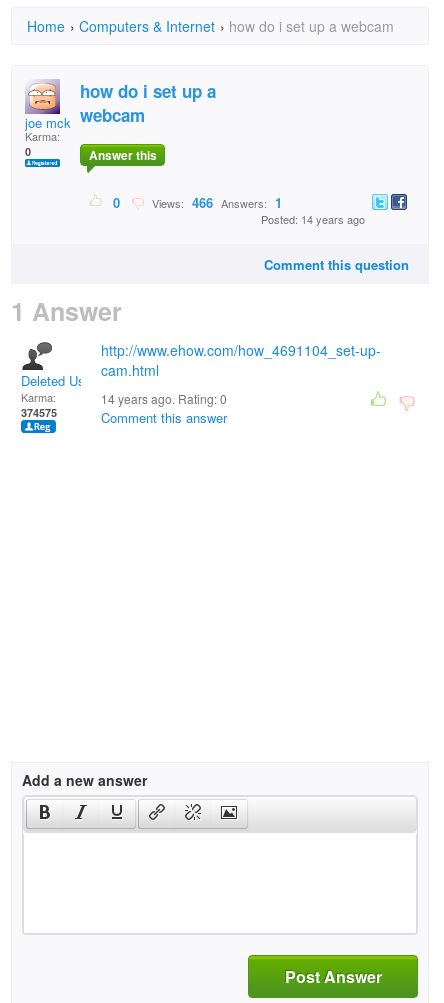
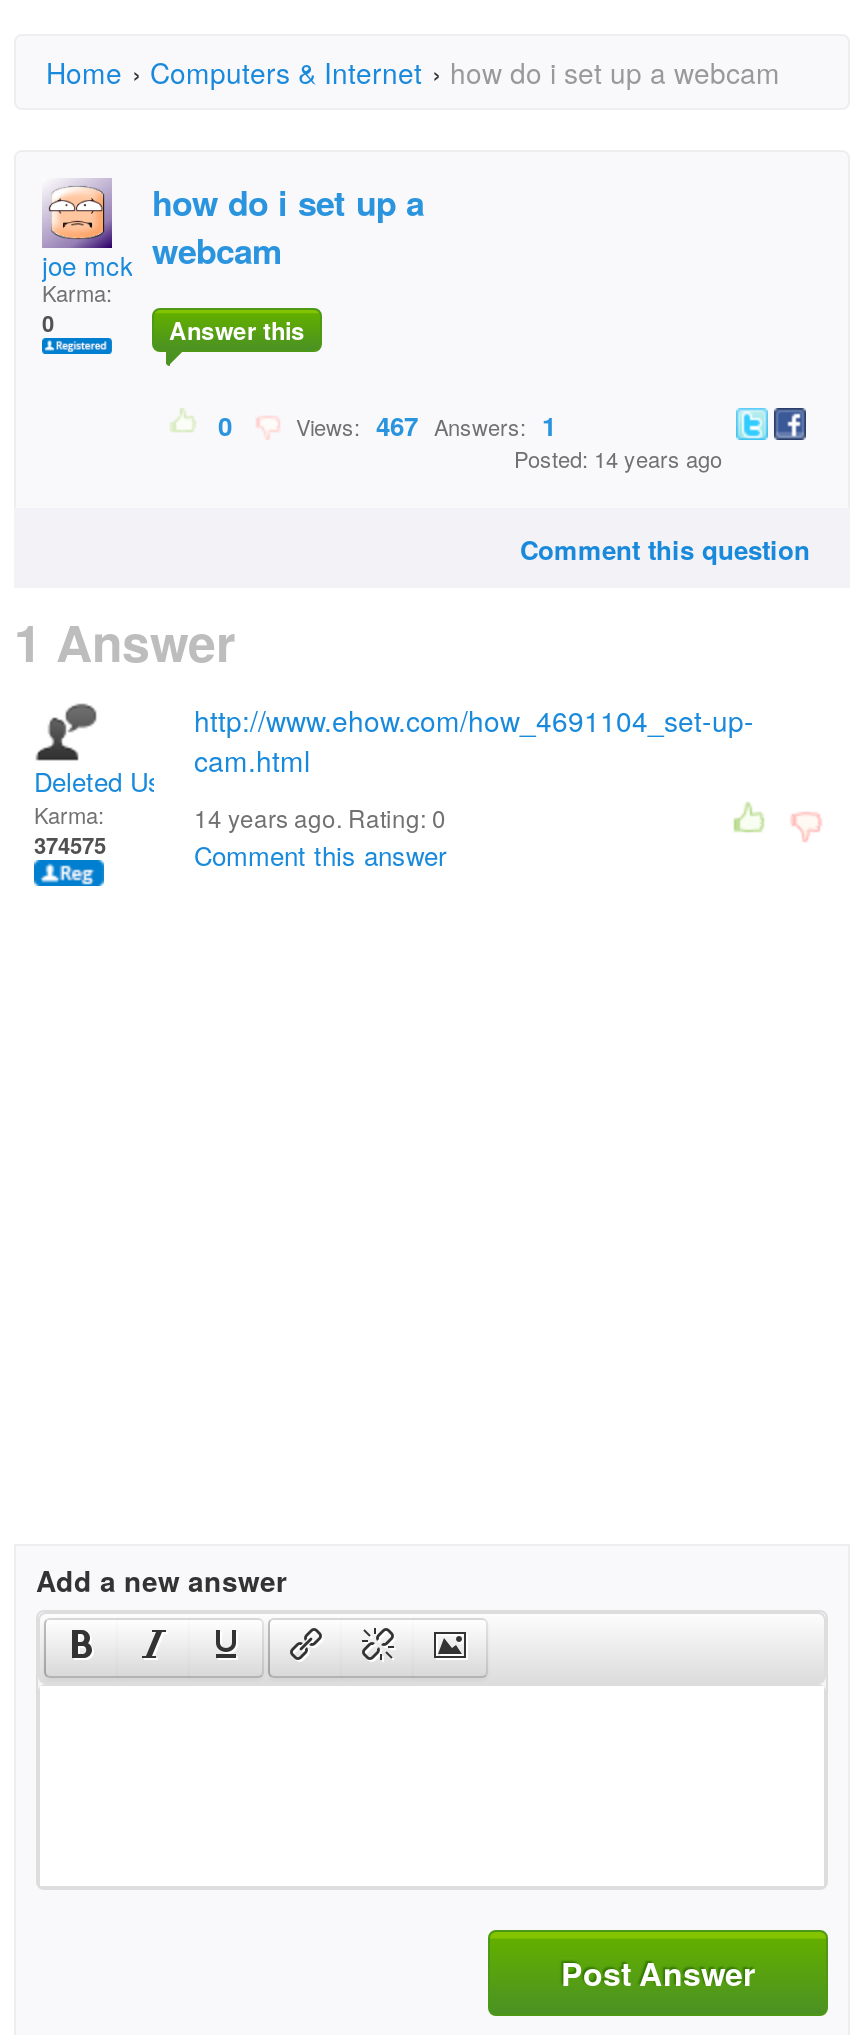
[146,193,282,212] Views: 466 Answers: 1 -> [284,406,556,444] Views: 467 Answers: 1

